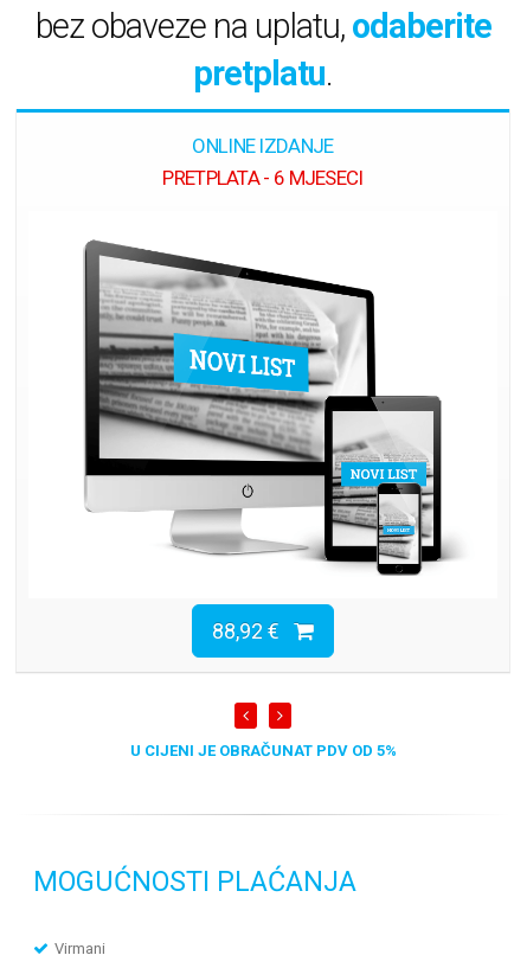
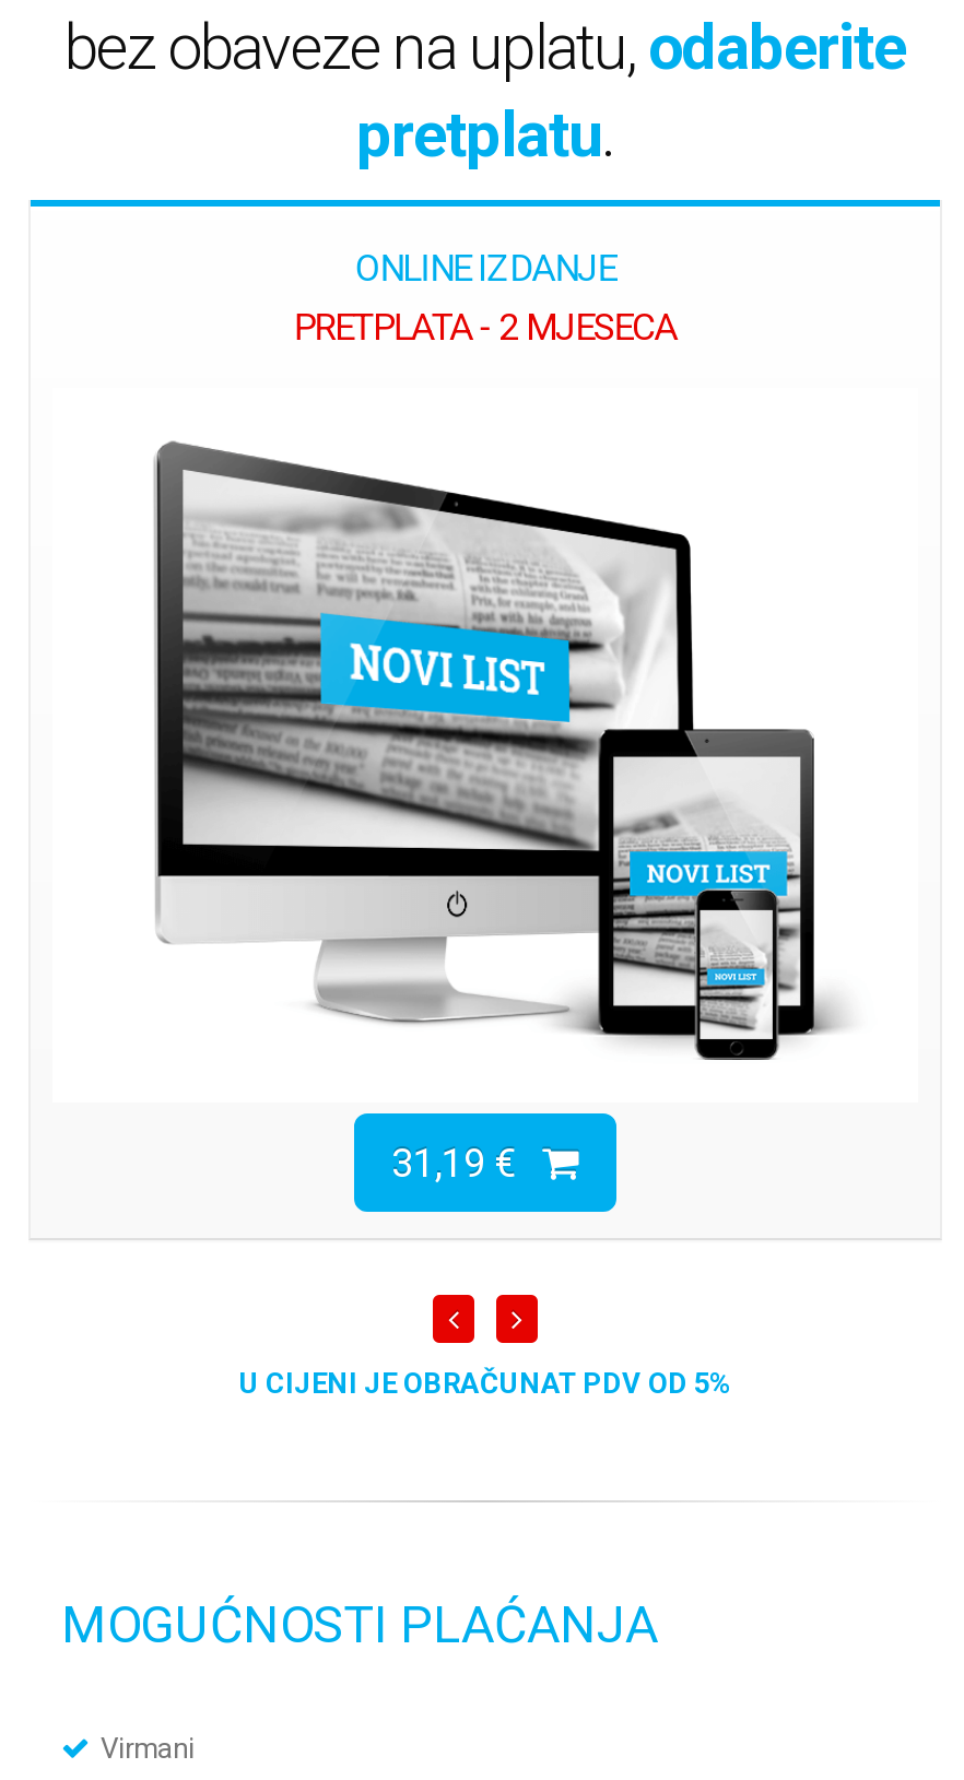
[163,166,363,190] PRETPLATA - 6 MJESECI -> [294,305,677,349] PRETPLATA - 2 MJESECA
[212,619,294,644] 88,92 € -> [391,1141,542,1186] 31,19 €

